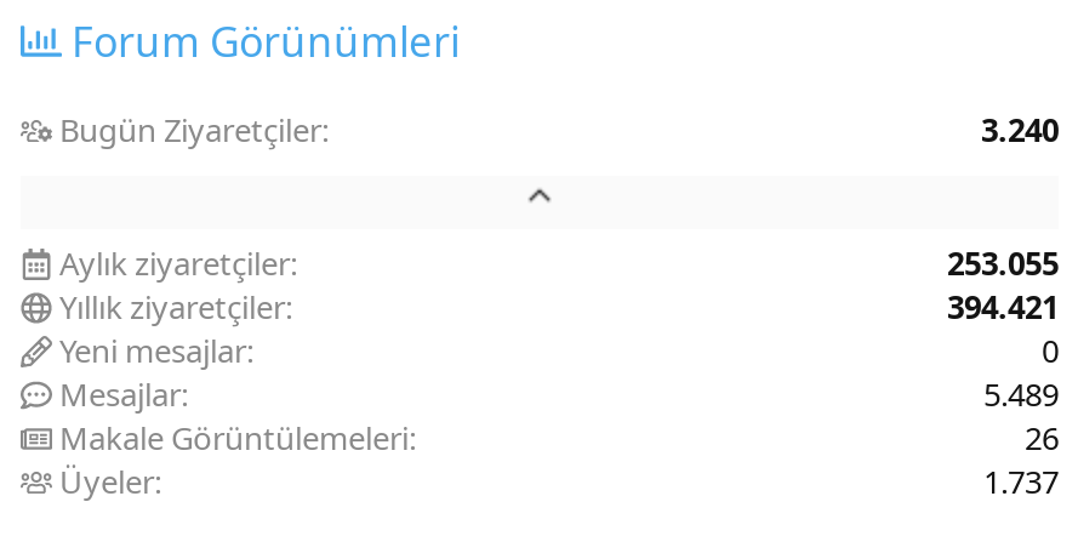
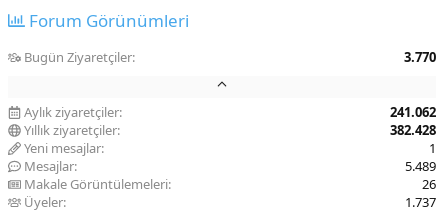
[981,108,1059,152] 3.240 -> [404,48,436,66] 3.770
[947,241,1059,285] 253.055 -> [390,103,436,121] 241.062
[947,285,1059,329] 394.421 -> [390,121,436,139] 382.428
[1042,329,1059,372] 0 -> [429,139,436,157] 1

